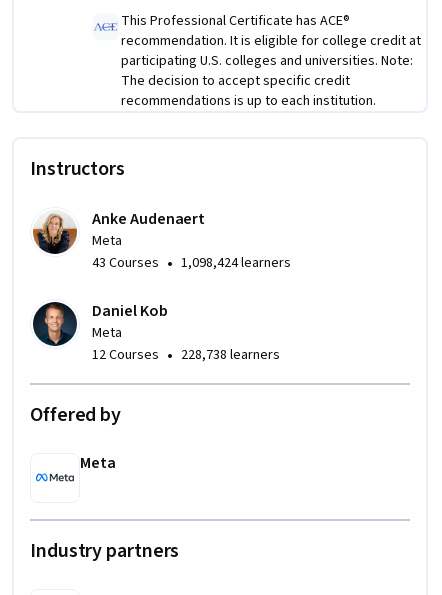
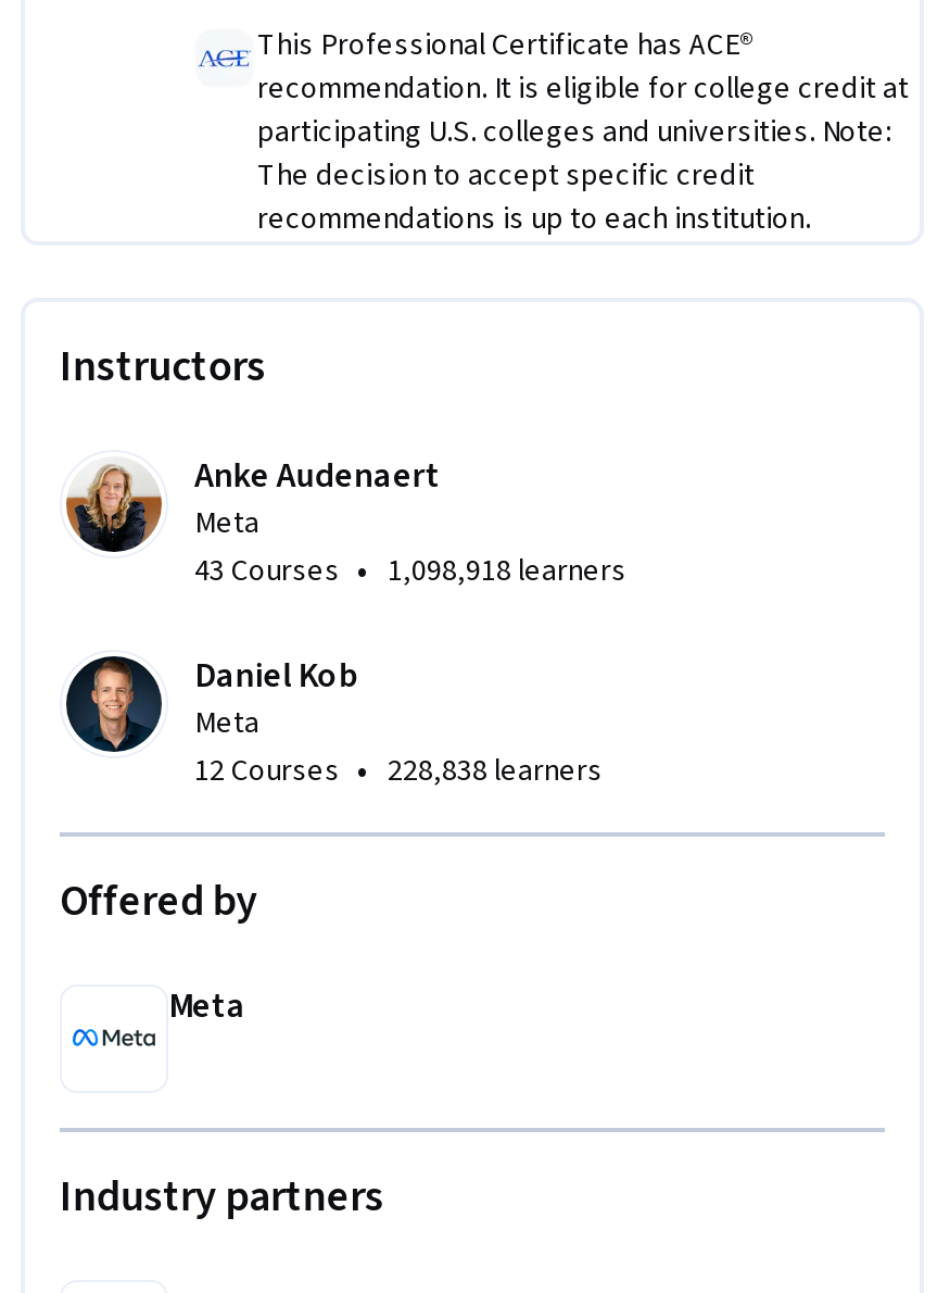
[92,252,291,274] 43 Courses • 1,098,424 learners -> [194,547,626,595] 43 Courses • 1,098,918 learners
[92,344,280,366] 12 Courses • 228,738 learners -> [194,747,603,794] 12 Courses • 228,838 learners

